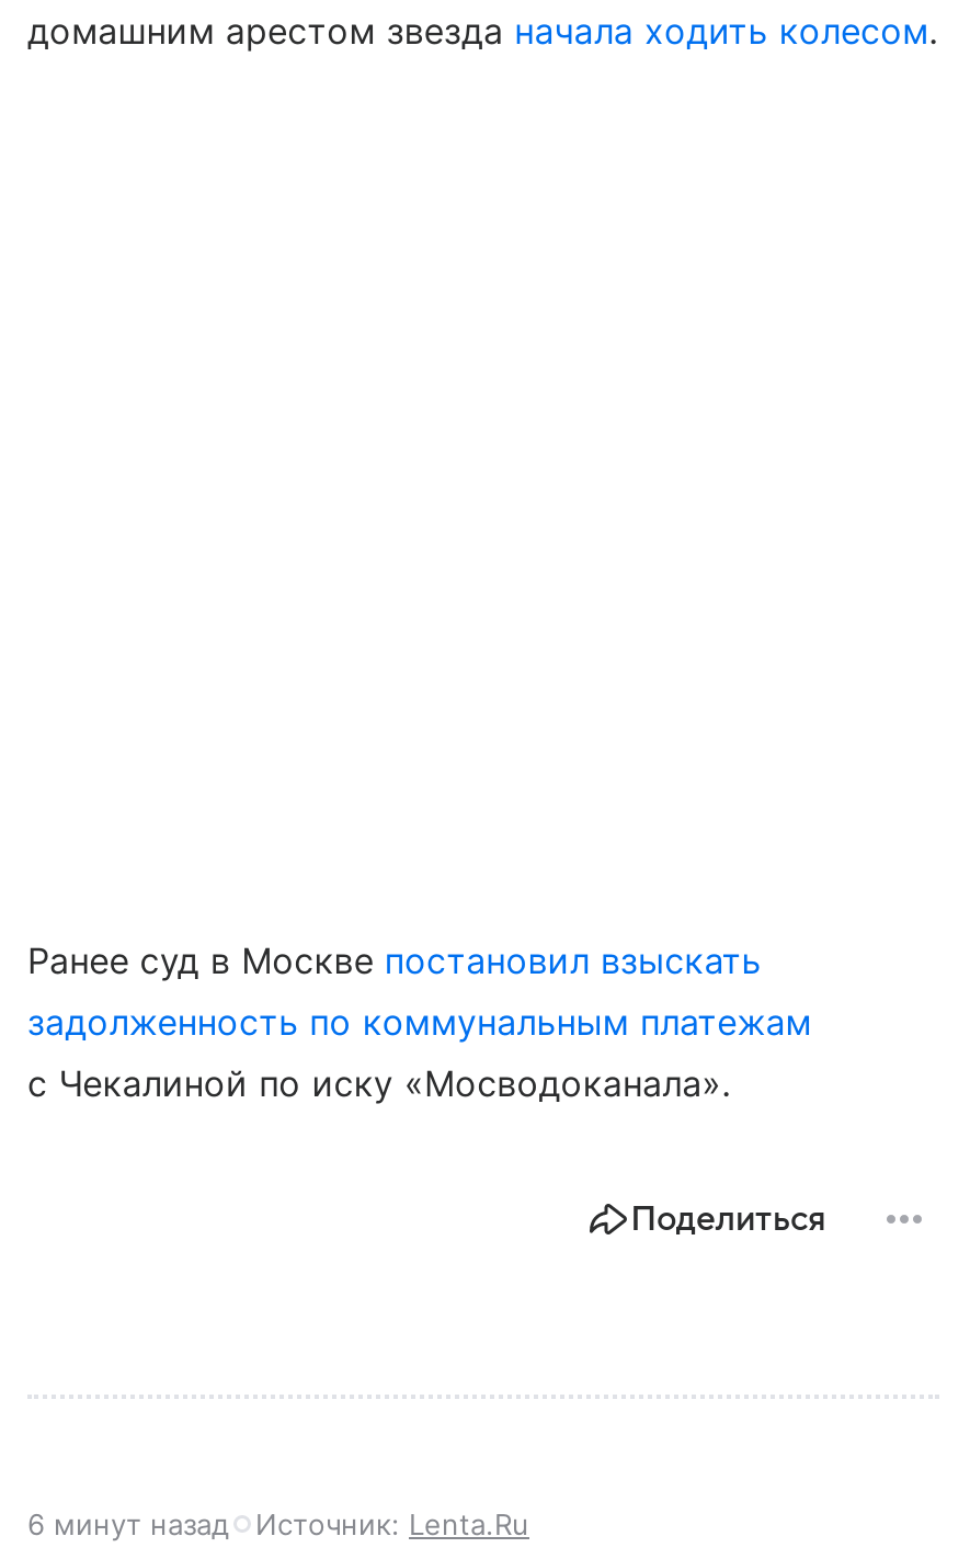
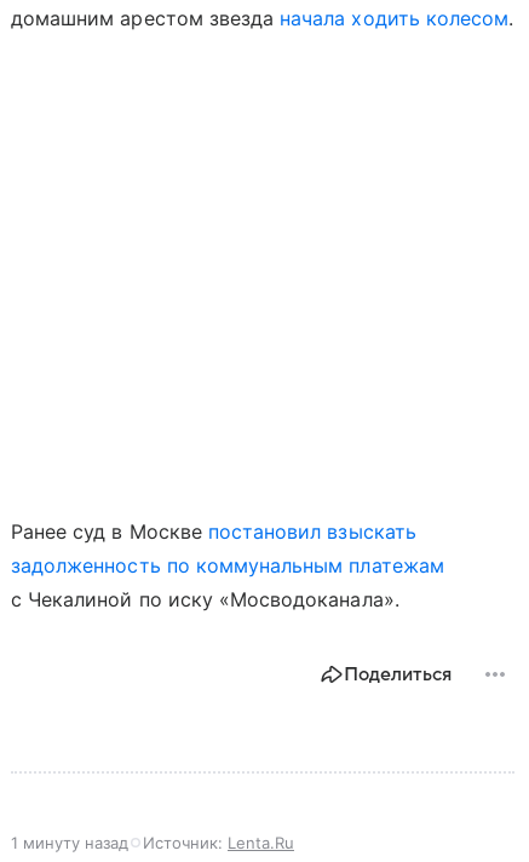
[27,1507,529,1543] 6 минут назад Источник: Lenta.Ru -> [11,834,294,853] 1 минуту назад Источник: Lenta.Ru

